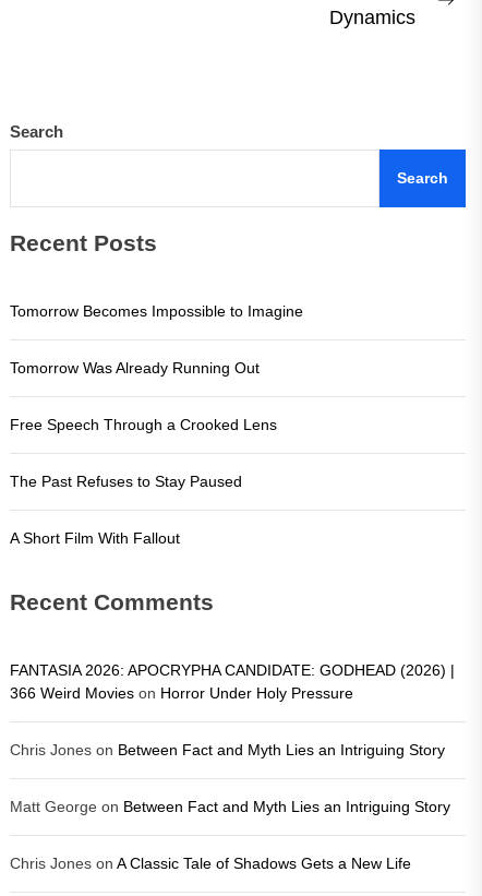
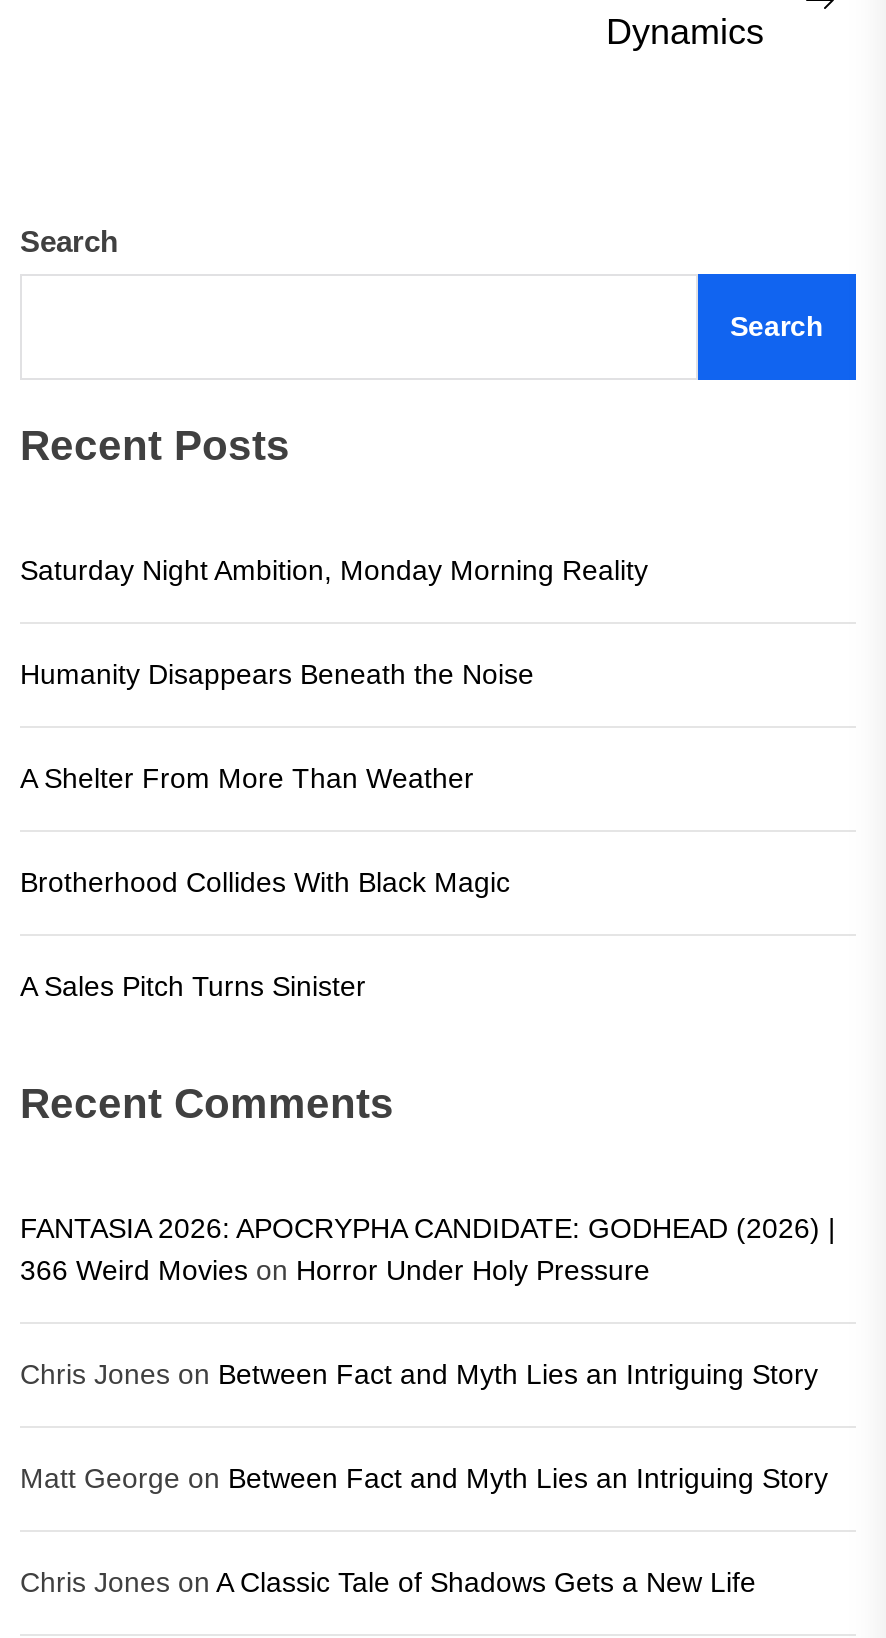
[10,302,303,319] Tomorrow Becomes Impossible to Imagine -> [20,553,648,585] Saturday Night Ambition, Monday Morning Reality
[10,359,260,376] Tomorrow Was Already Running Out -> [20,657,534,689] Humanity Disappears Beneath the Noise
[10,415,277,433] Free Speech Through a Crooked Lens -> [20,761,474,793] A Shelter From More Than Weather
[10,472,242,490] The Past Refuses to Stay Paused -> [20,865,510,897] Brotherhood Collides With Black Magic
[10,529,180,546] A Short Film With Fallout -> [20,969,366,1001] A Sales Pitch Turns Sinister

